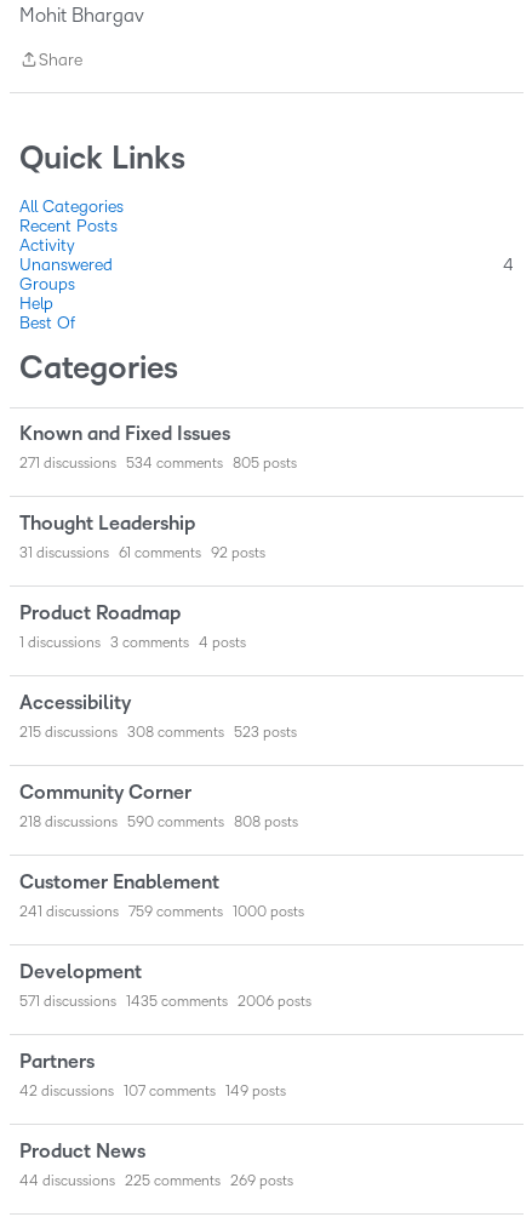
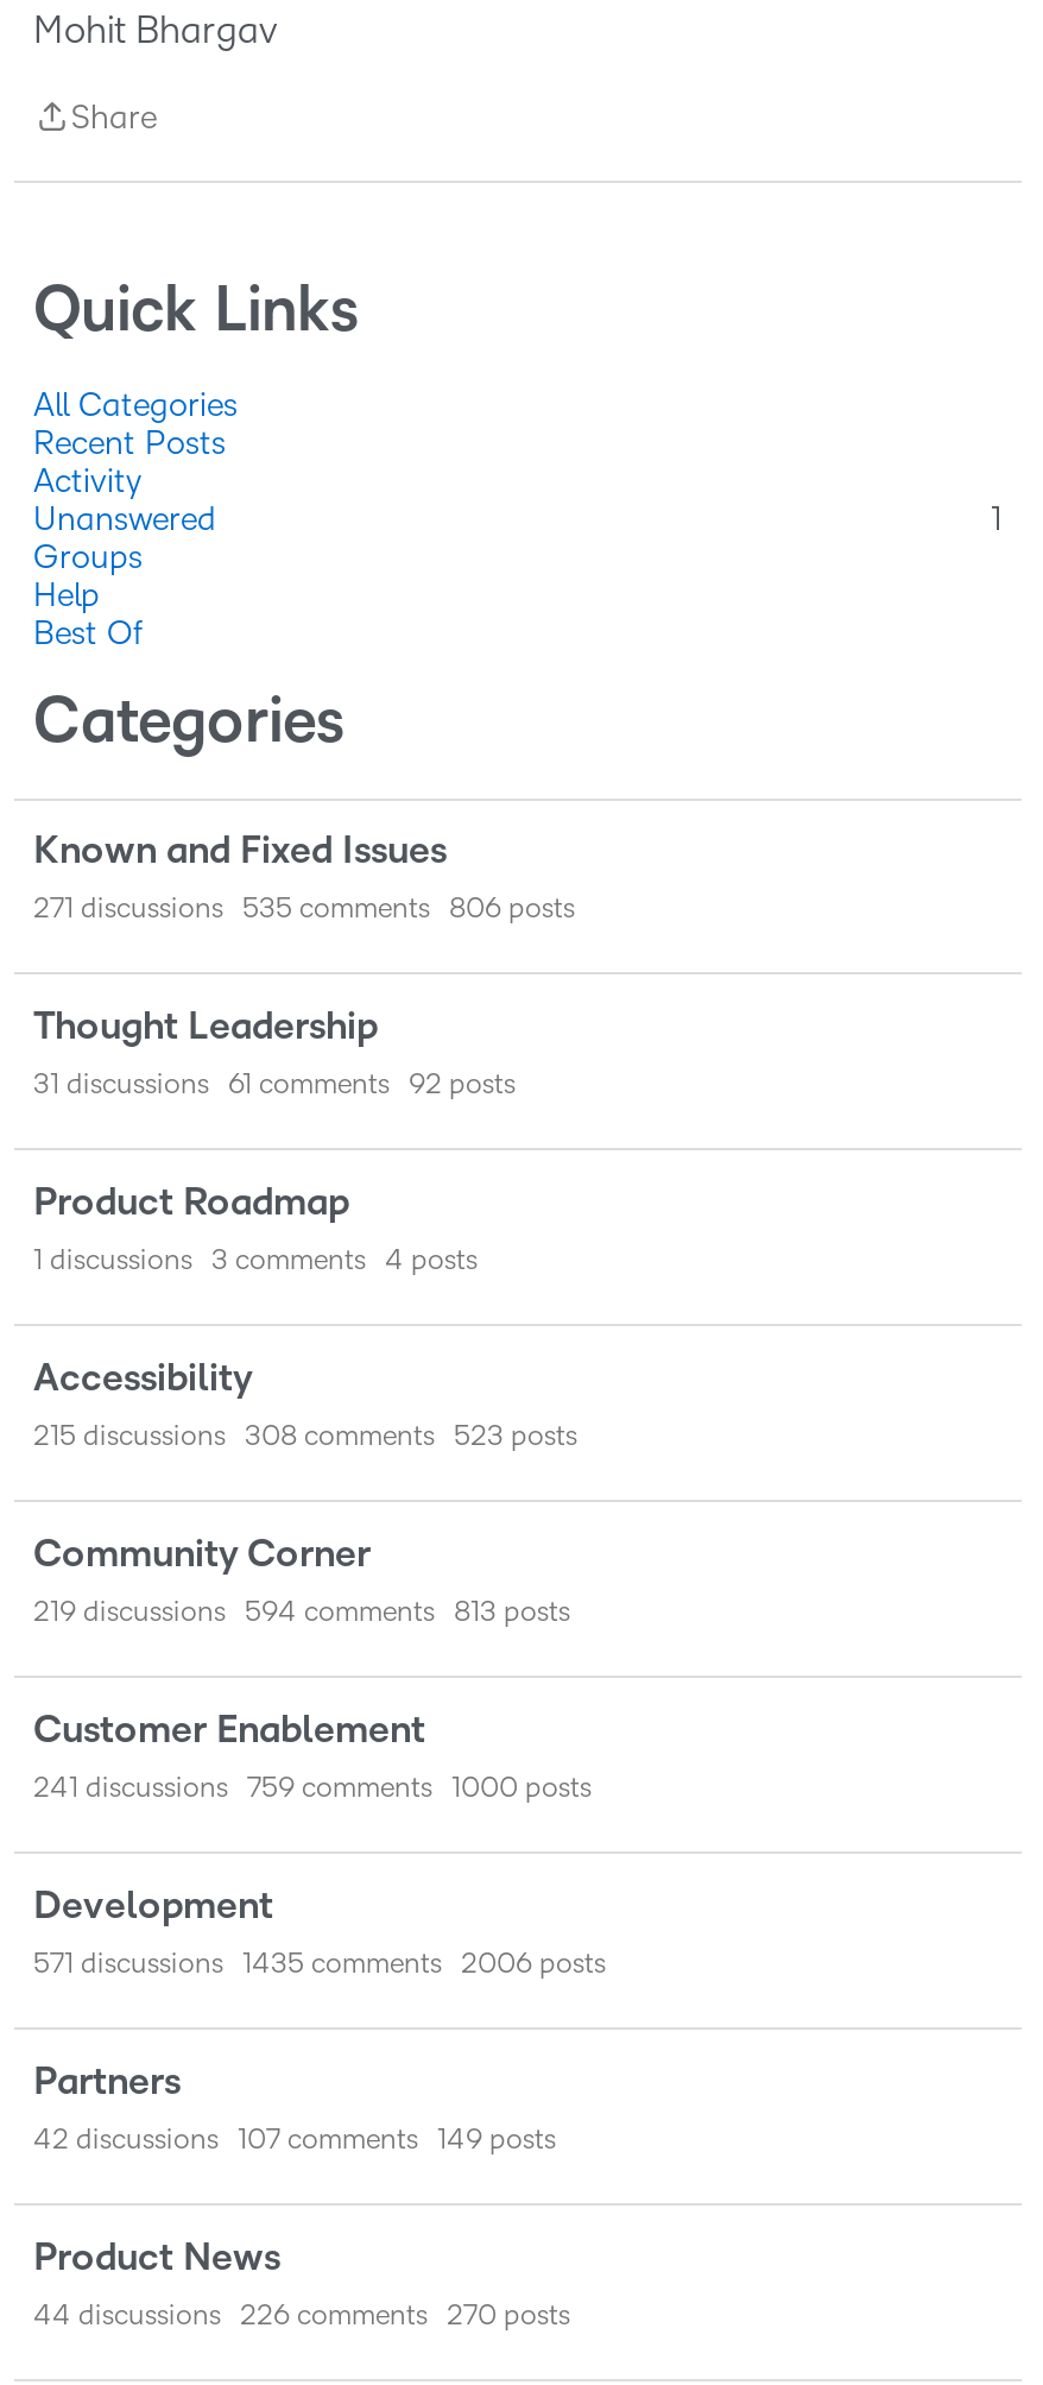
[503,255,514,273] 4 -> [991,500,1003,536] 1
[126,456,223,472] 534 comments -> [242,894,430,925] 535 comments
[233,456,297,472] 805 posts -> [449,894,575,925] 806 posts
[19,815,118,830] 218 discussions -> [33,1597,226,1628] 219 discussions
[127,815,224,830] 590 comments -> [245,1597,435,1628] 594 comments
[234,815,298,830] 808 posts -> [454,1597,570,1628] 813 posts
[125,1173,221,1189] 225 comments -> [240,2301,428,2332] 226 comments
[230,1173,293,1189] 269 posts -> [447,2301,570,2332] 270 posts

